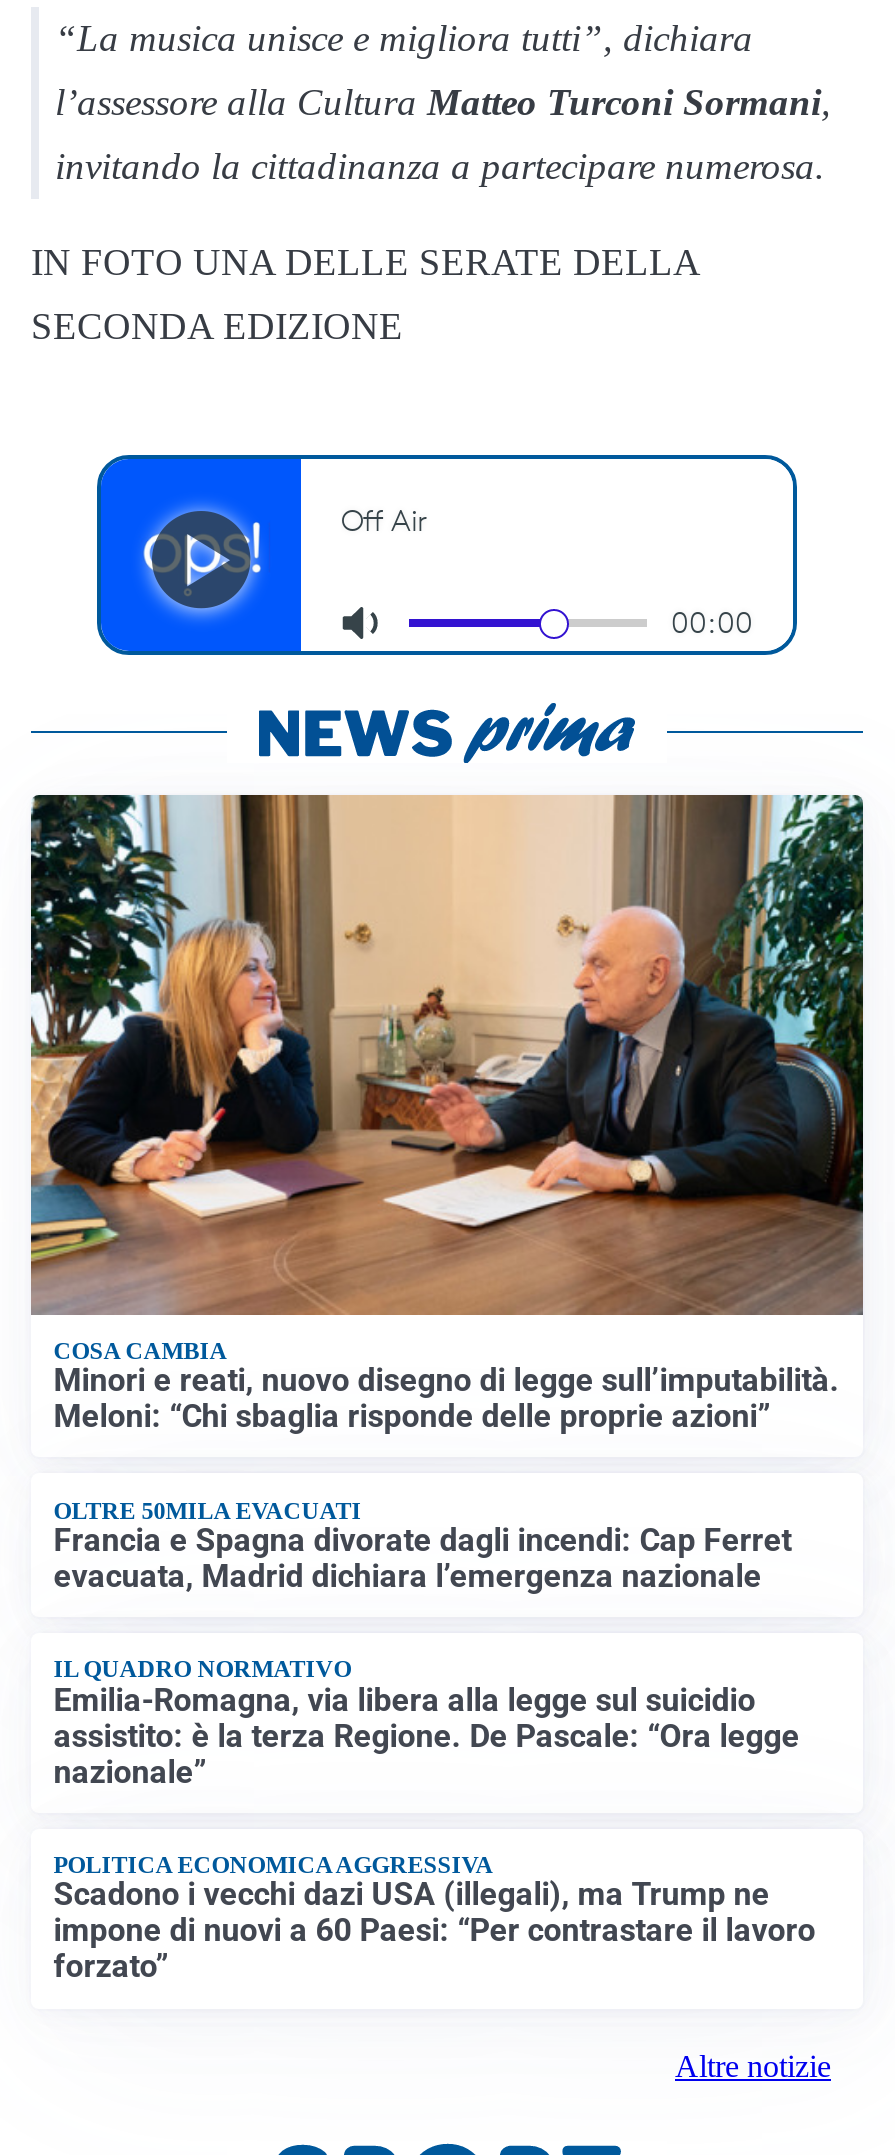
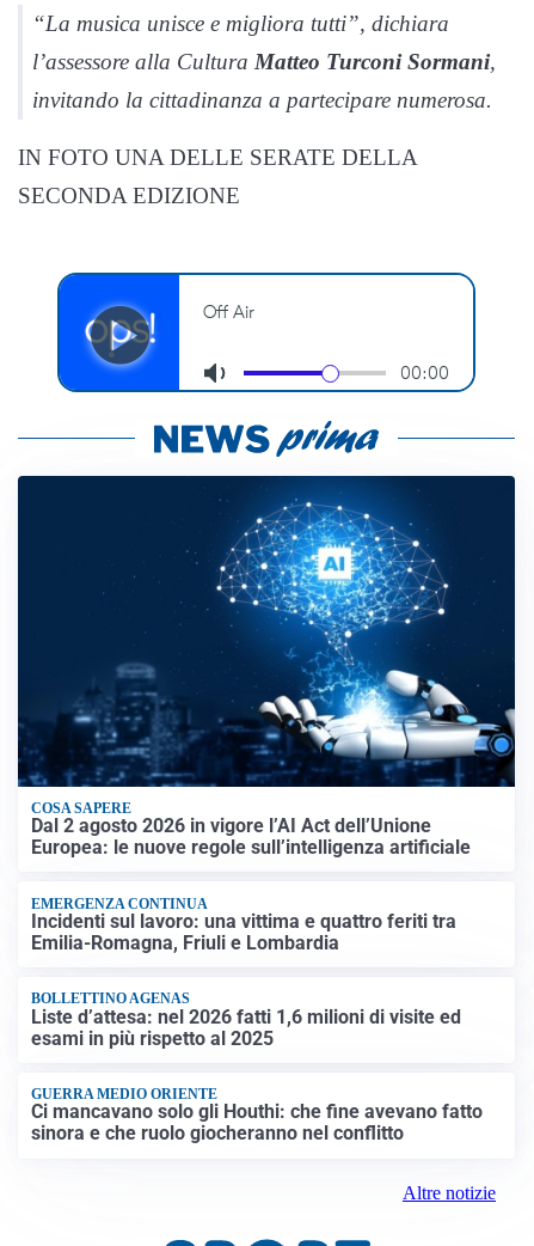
[29,793,865,1435] [image] | COSA CAMBIA | Minori e reati, nuovo disegno di legge sull’imputabilità. | Meloni: “Chi sbaglia risponde delle proprie azioni” -> [17,475,516,859] [image] | COSA SAPERE | Dal 2 agosto 2026 in vigore l’AI Act dell’Unione | Europea: le nuove regole sull’intelligenza artificiale
[53,1496,791,1595] OLTRE 50MILA EVACUATI | Francia e Spagna divorate dagli incendi: Cap Ferret | evacuata, Madrid dichiara l’emergenza nazionale -> [31,895,457,954] EMERGENZA CONTINUA | Incidenti sul lavoro: una vittima e quattro feriti tra | Emilia-Romagna, Friuli e Lombardia
[53,1656,799,1790] IL QUADRO NORMATIVO | Emilia-Romagna, via libera alla legge sul suicidio | assistito: è la terza Regione. De Pascale: “Ora legge | nazionale” -> [31,990,461,1050] BOLLETTINO AGENAS | Liste d’attesa: nel 2026 fatti 1,6 milioni di visite ed | esami in più rispetto al 2025
[53,1851,815,1986] POLITICA ECONOMICA AGGRESSIVA | Scadono i vecchi dazi USA (illegali), ma Trump ne | impone di nuovi a 60 Paesi: “Per contrastare il lavoro | forzato” -> [31,1086,483,1145] GUERRA MEDIO ORIENTE | Ci mancavano solo gli Houthi: che fine avevano fatto | sinora e che ruolo giocheranno nel conflitto

